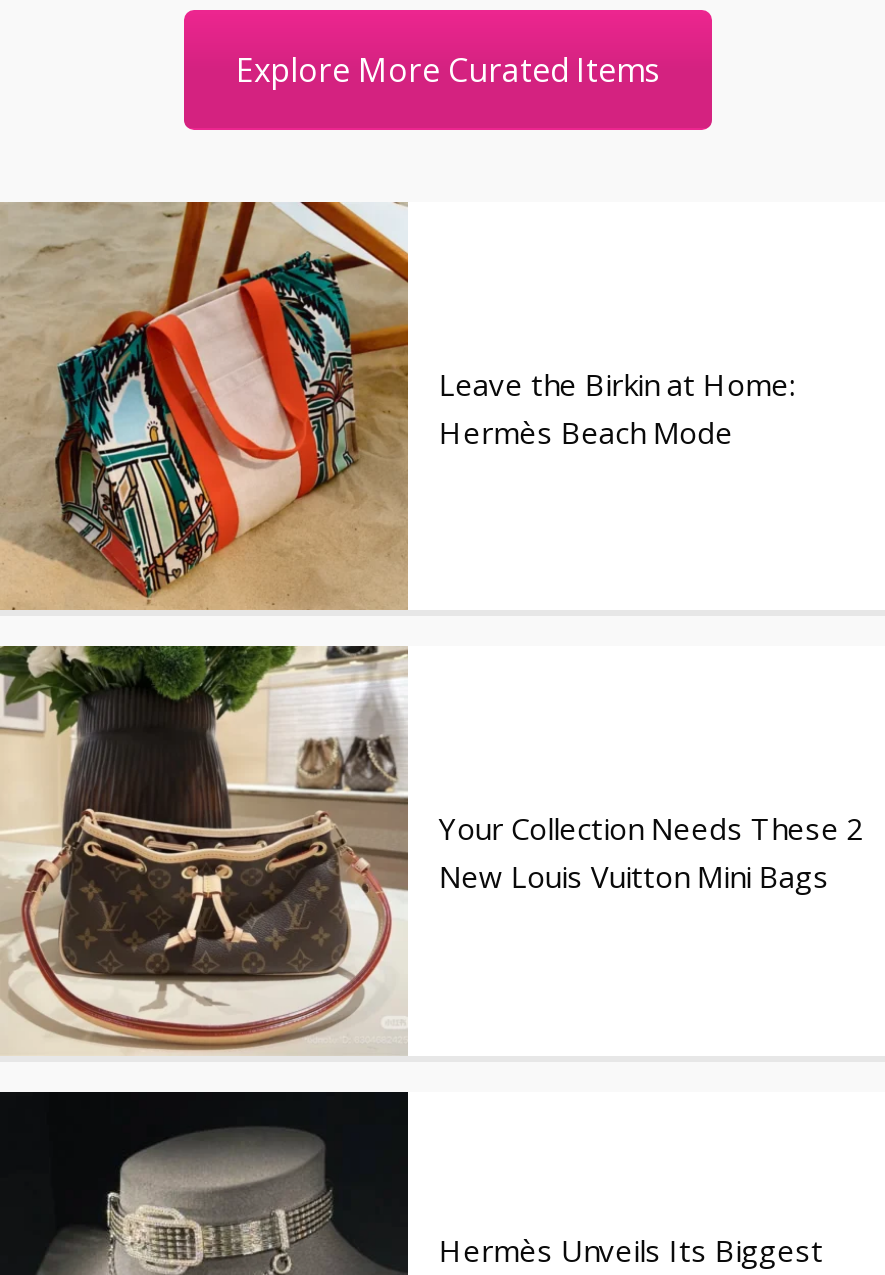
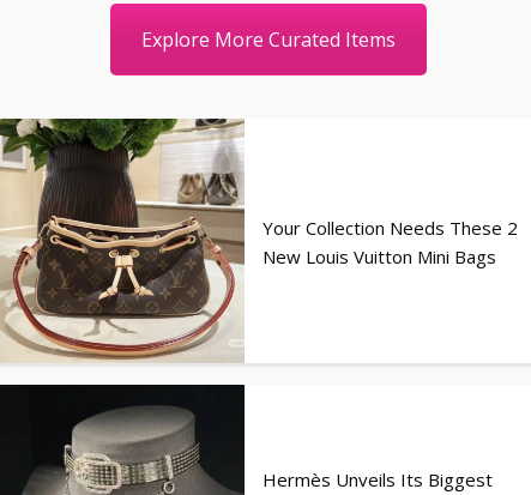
[6,200,795,610] [image] | Leave the Birkin at Home: | Hermès Beach Mode -> none

